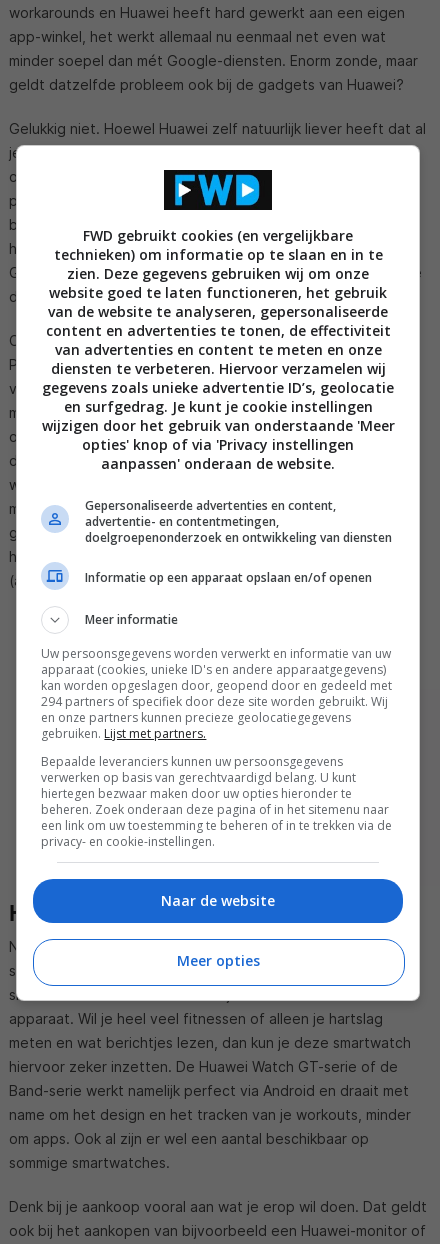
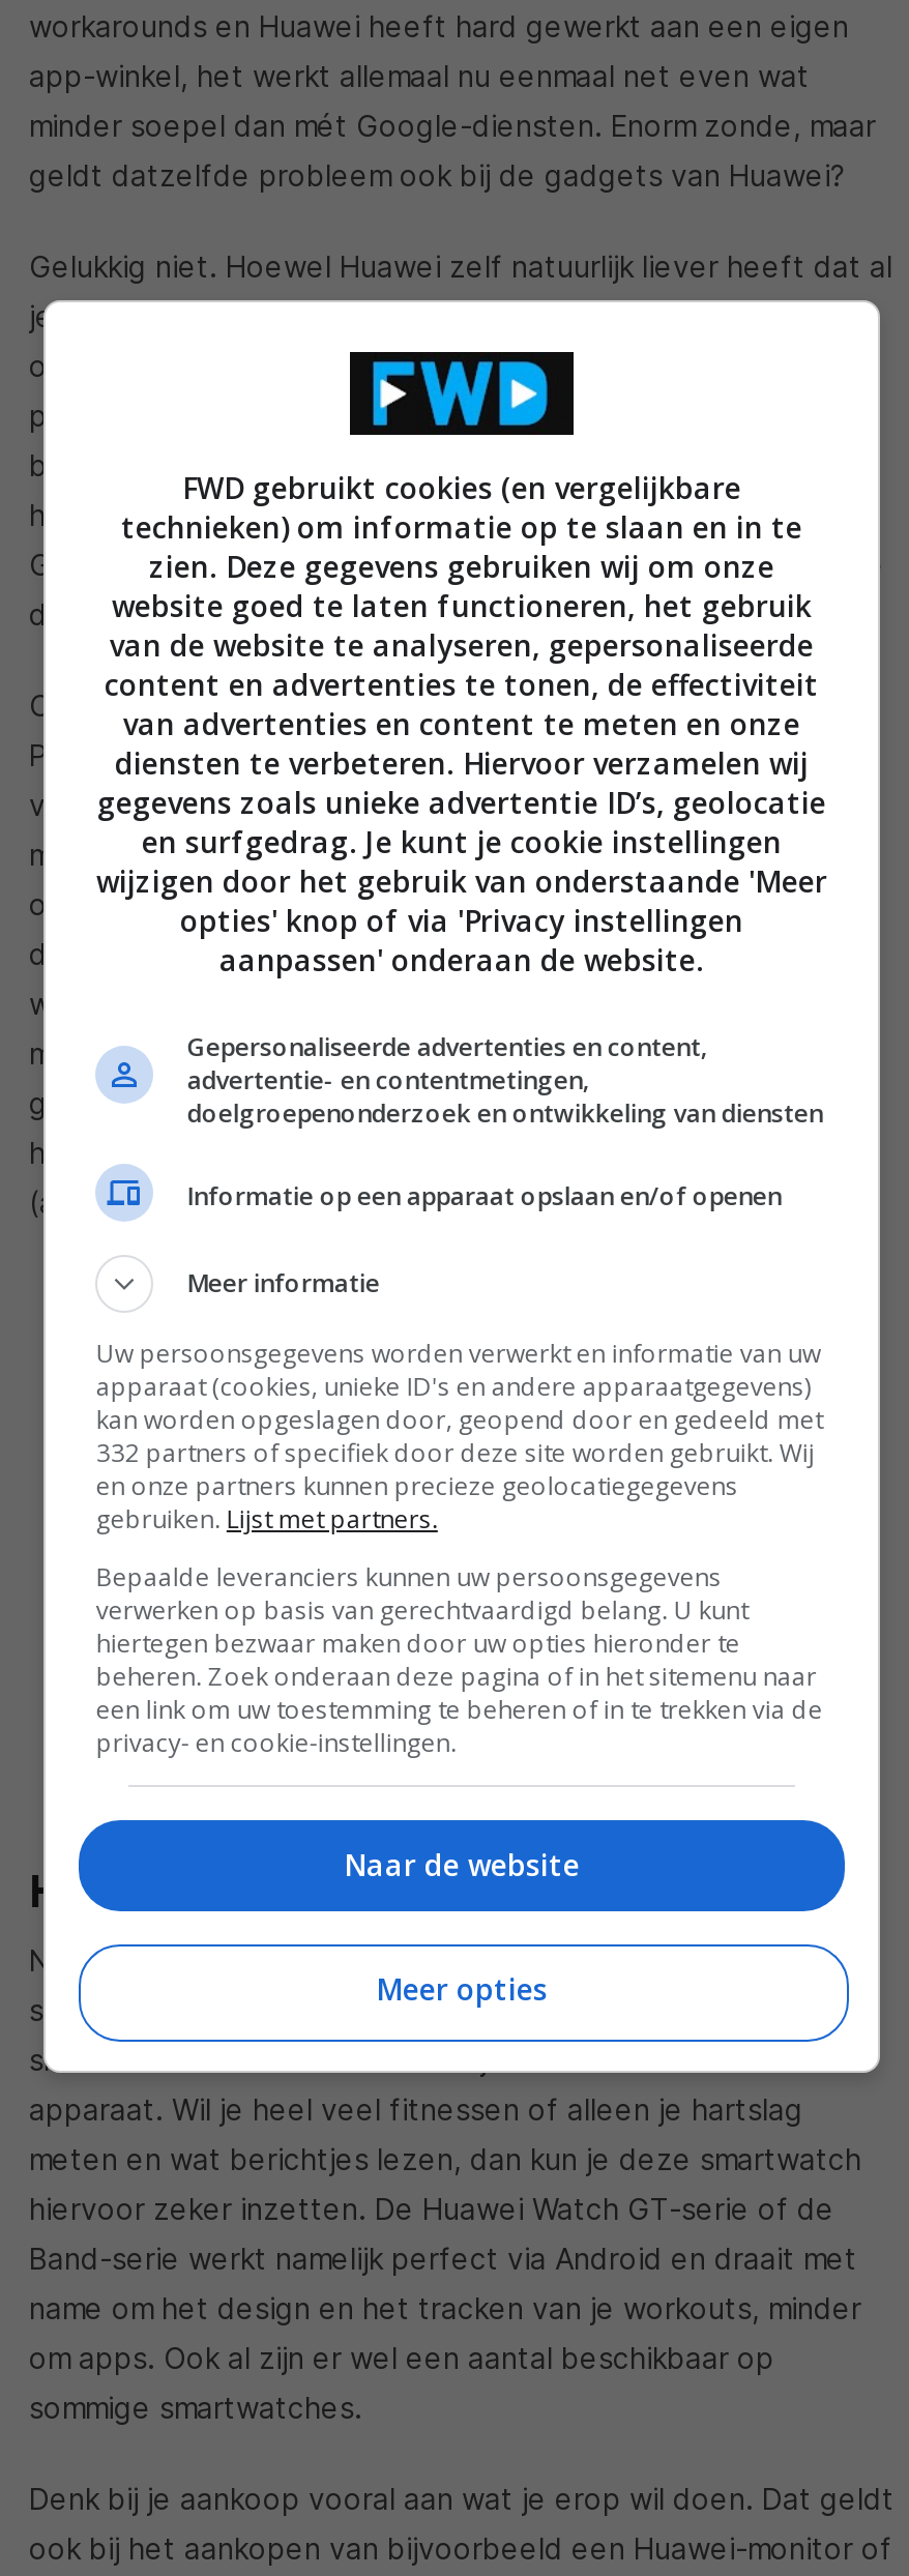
[41,692,388,709] 294 partners of specifiek door deze site worden gebruikt. Wij -> [96,1434,815,1469] 332 partners of specifiek door deze site worden gebruikt. Wij

